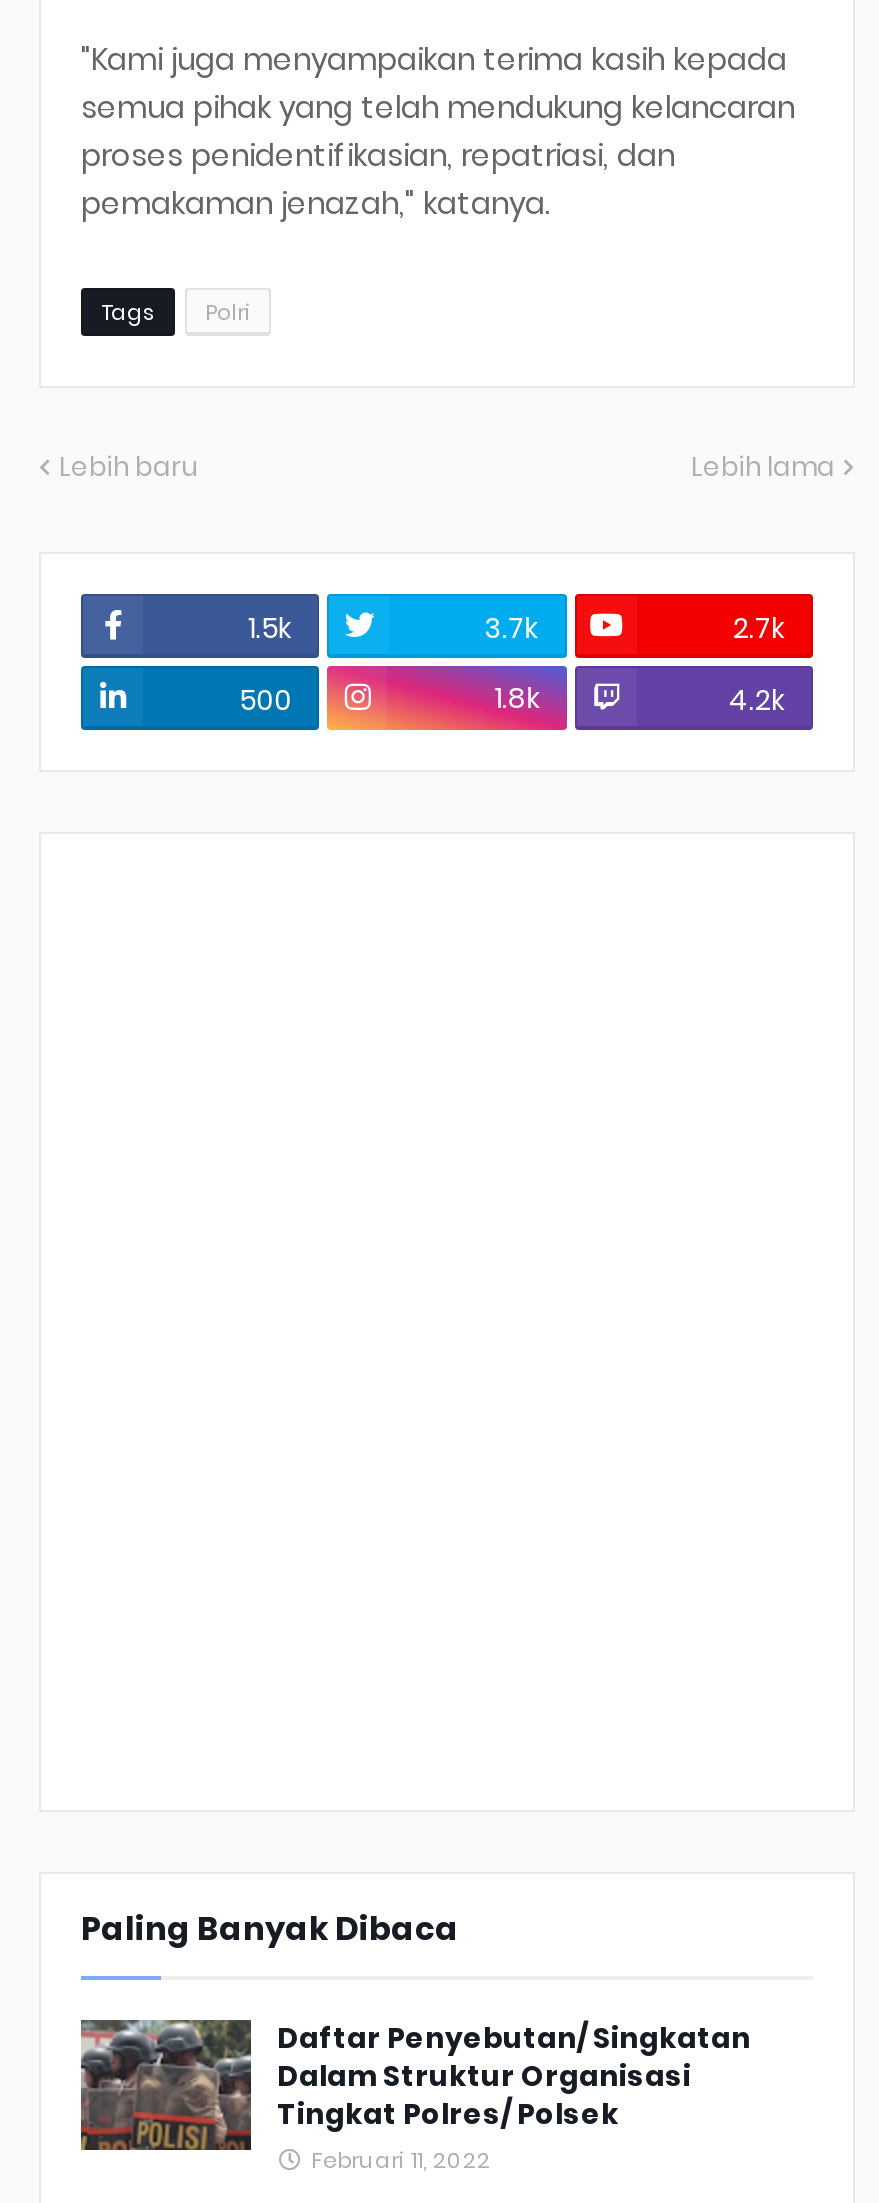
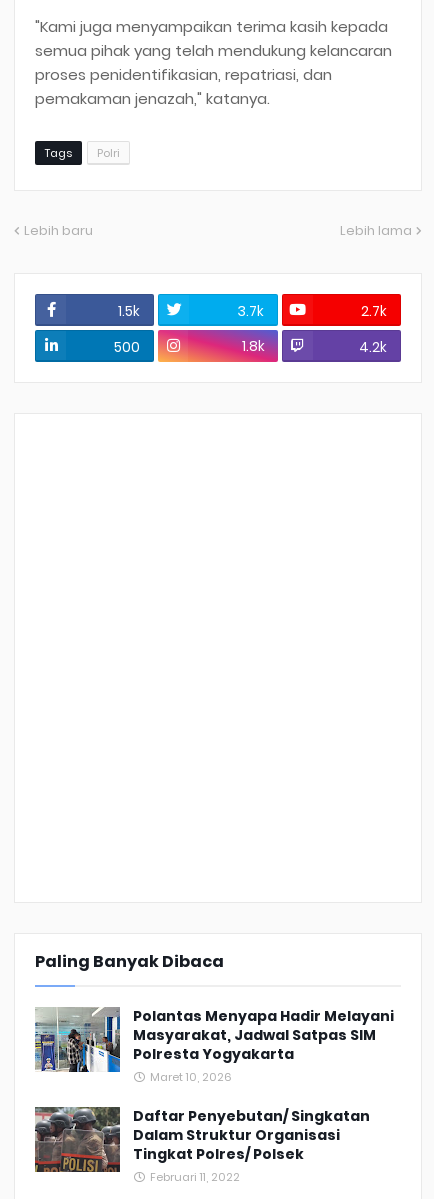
none -> [34,1006,394,1085] [image] | Polantas Menyapa Hadir Melayani | Masyarakat, Jadwal Satpas SIM | Polresta Yogyakarta | Maret 10, 2026

